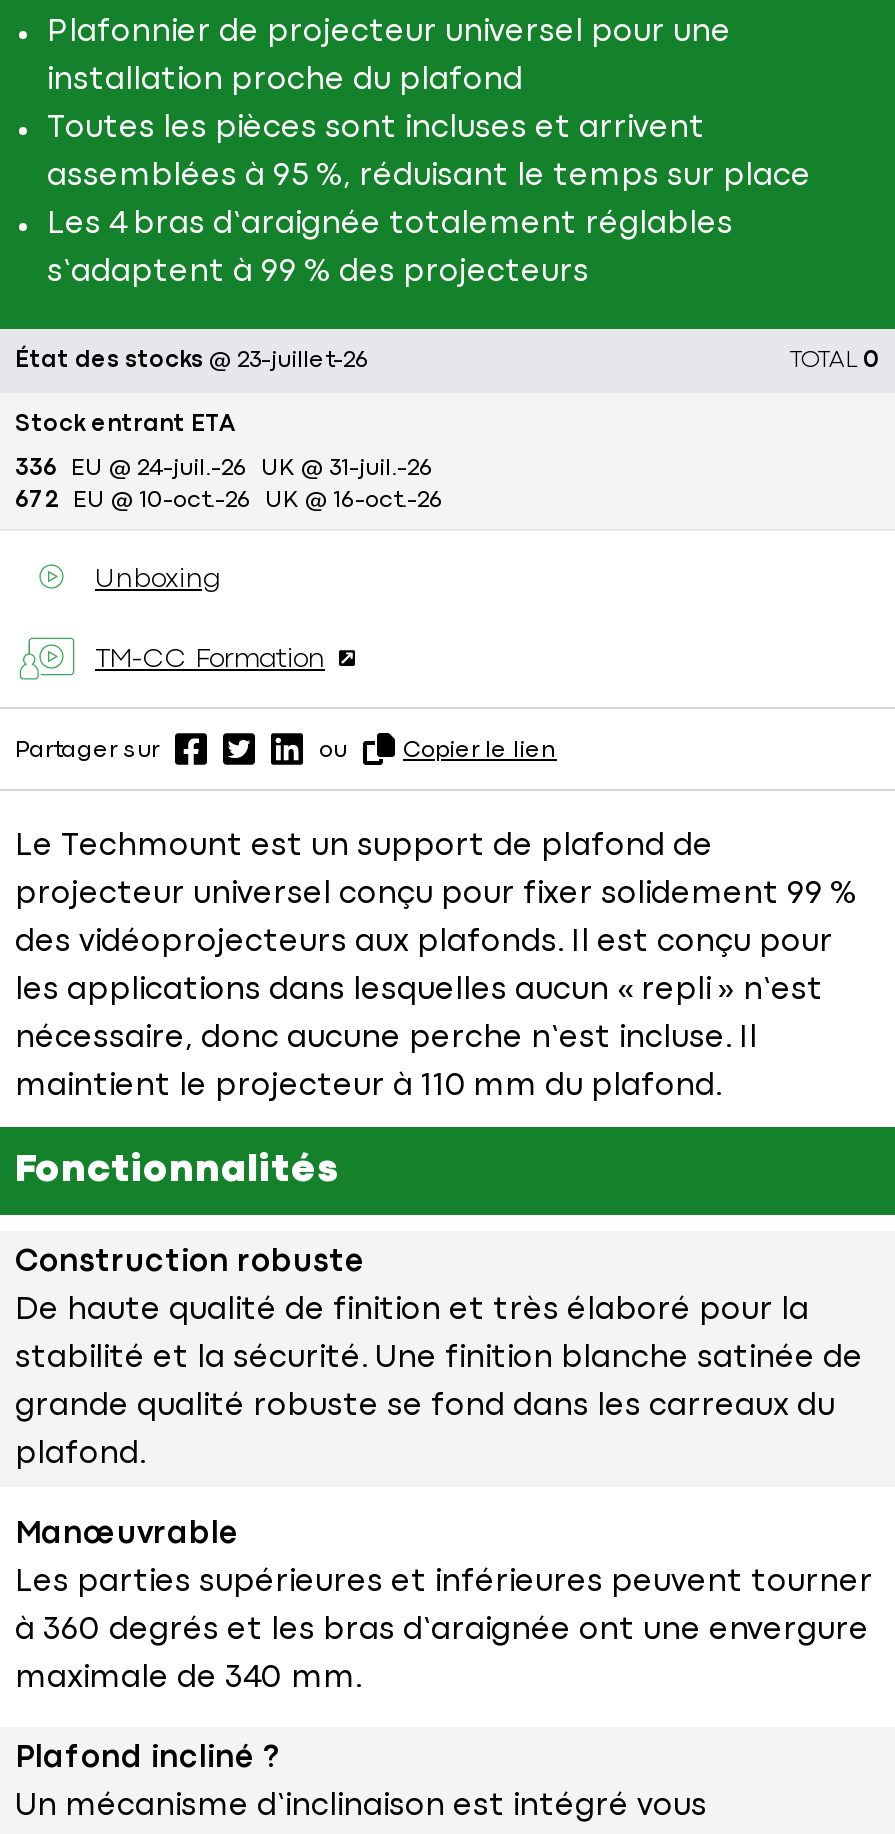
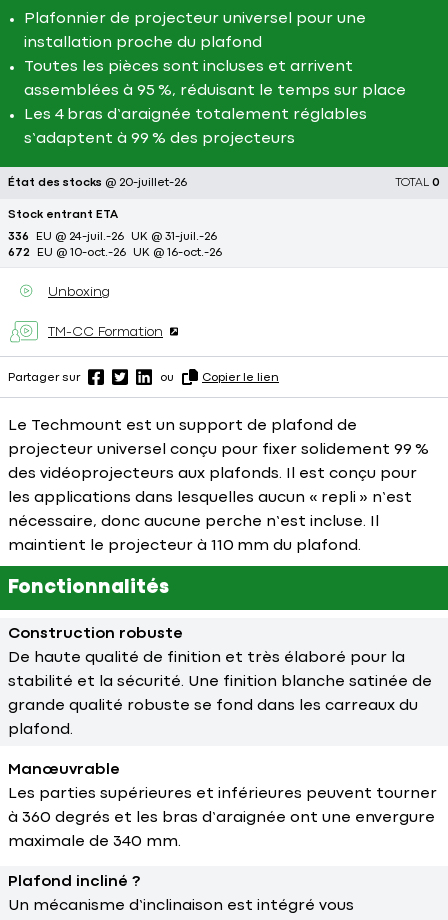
[15,351,369,371] État des stocks @ 23-juillet-26 -> [8,178,187,188] État des stocks @ 20-juillet-26

